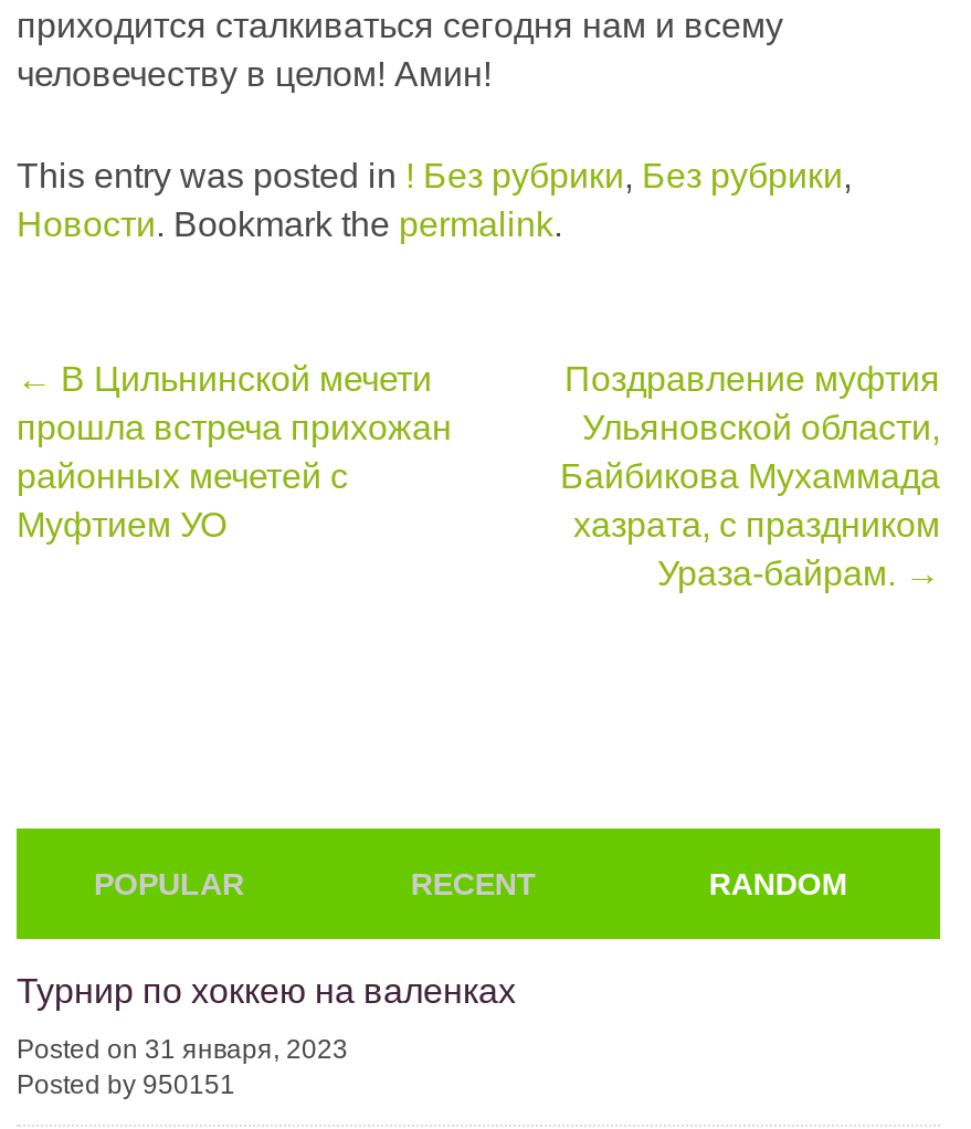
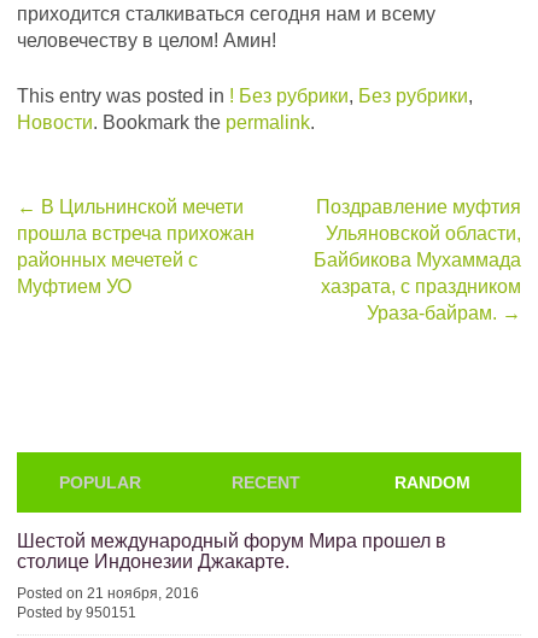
[17,972,516,1010] Турнир по хоккею на валенках -> [17,531,446,572] Шестой международный форум Мира прошел в | столице Индонезии Джакарте.
[17,1034,348,1065] Posted on 31 января, 2023 -> [17,585,199,602] Posted on 21 ноября, 2016

